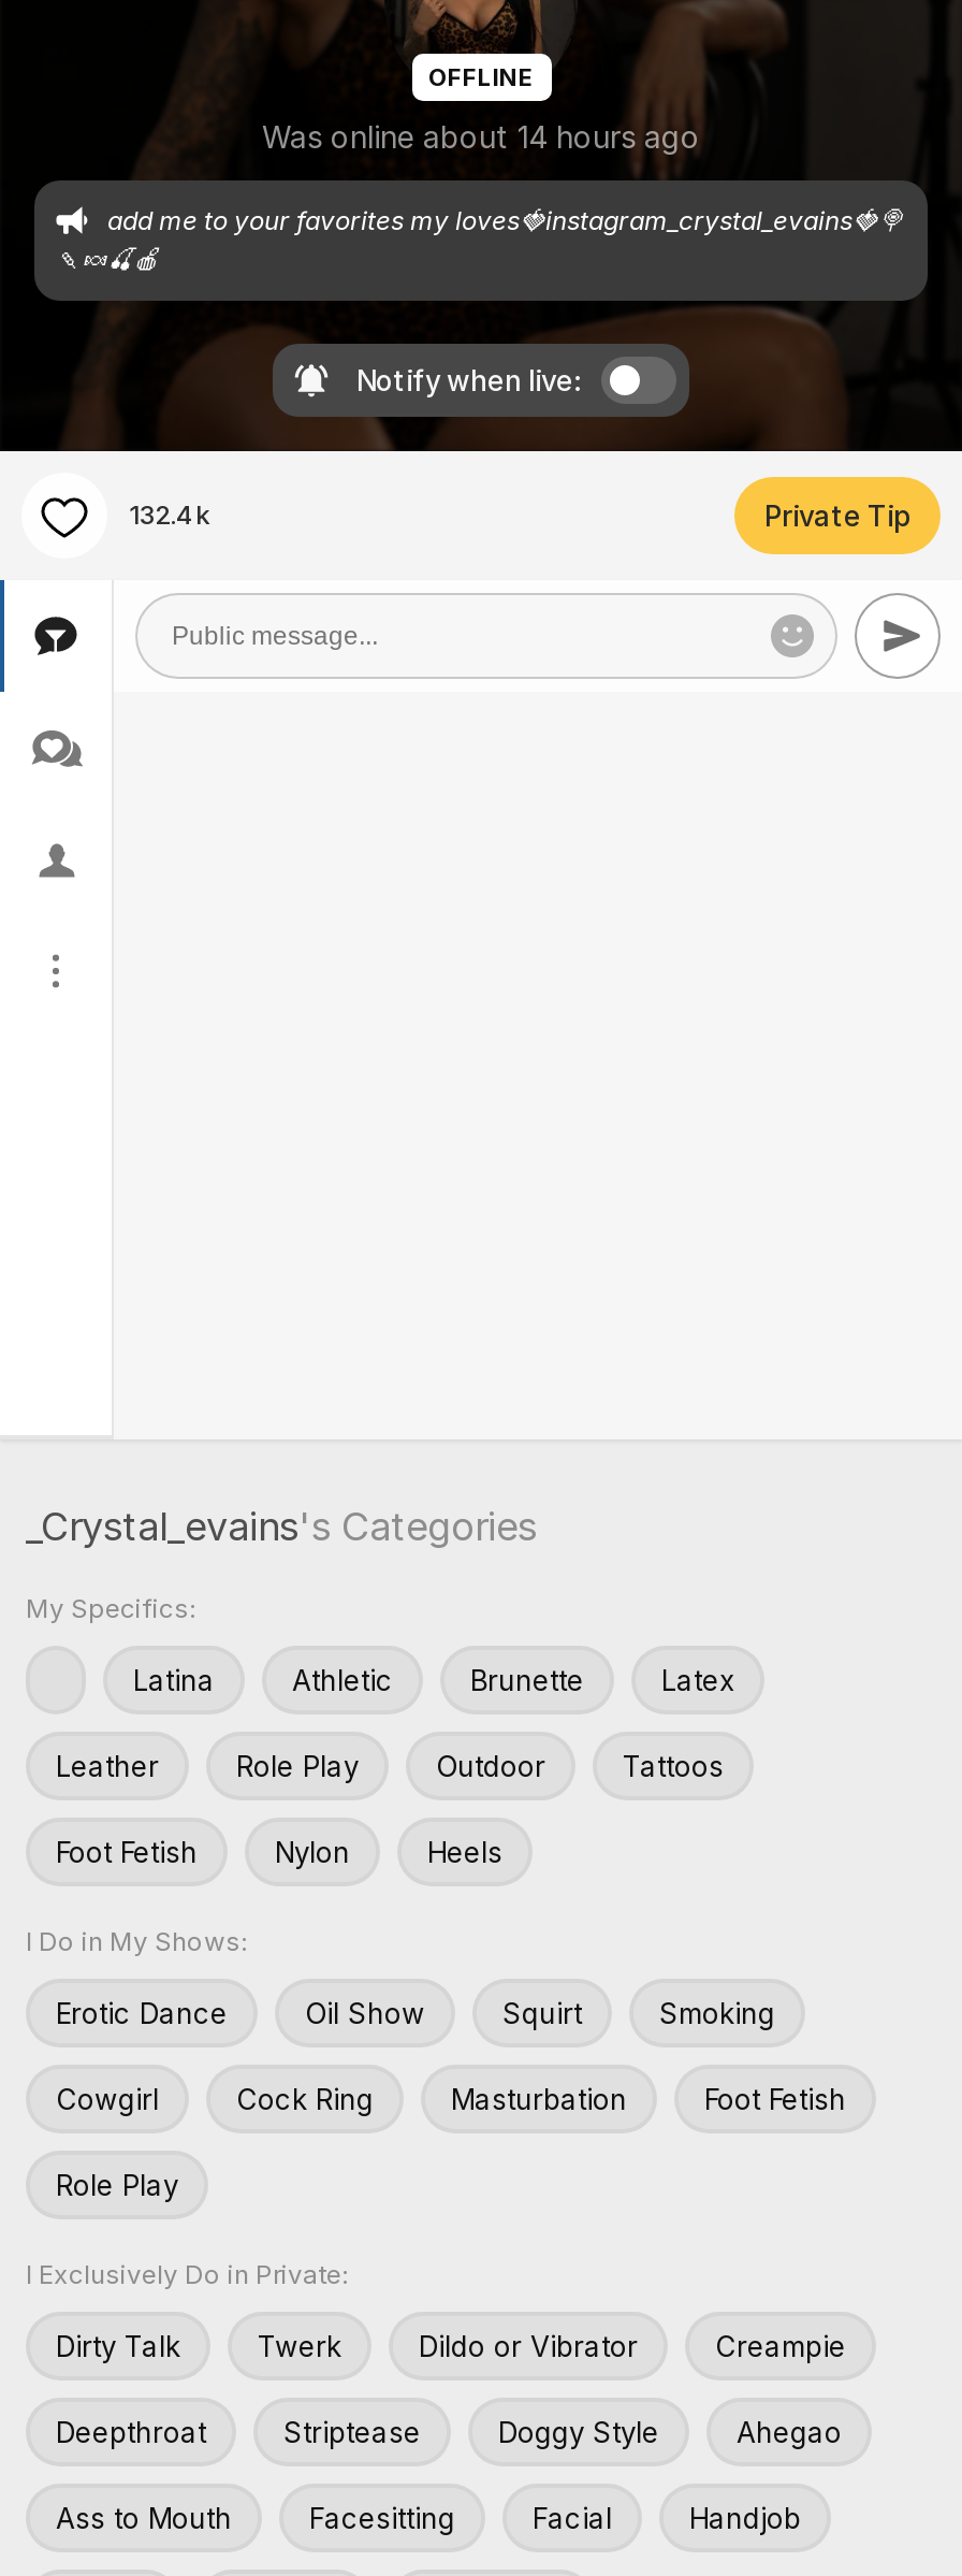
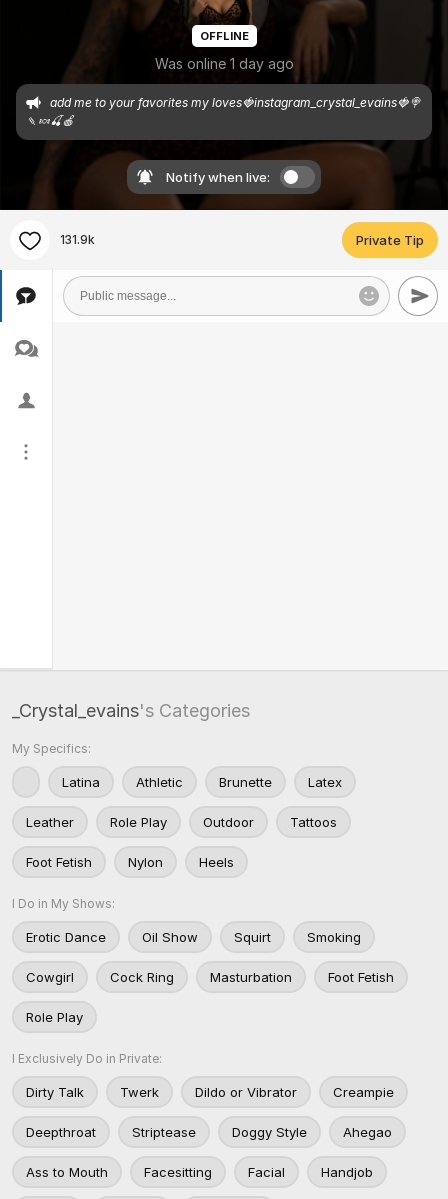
[262,118,700,155] Was online about 14 hours ago -> [154,55,293,72] Was online 1 day ago
[129,499,210,531] 132.4k -> [60,232,95,247] 131.9k

